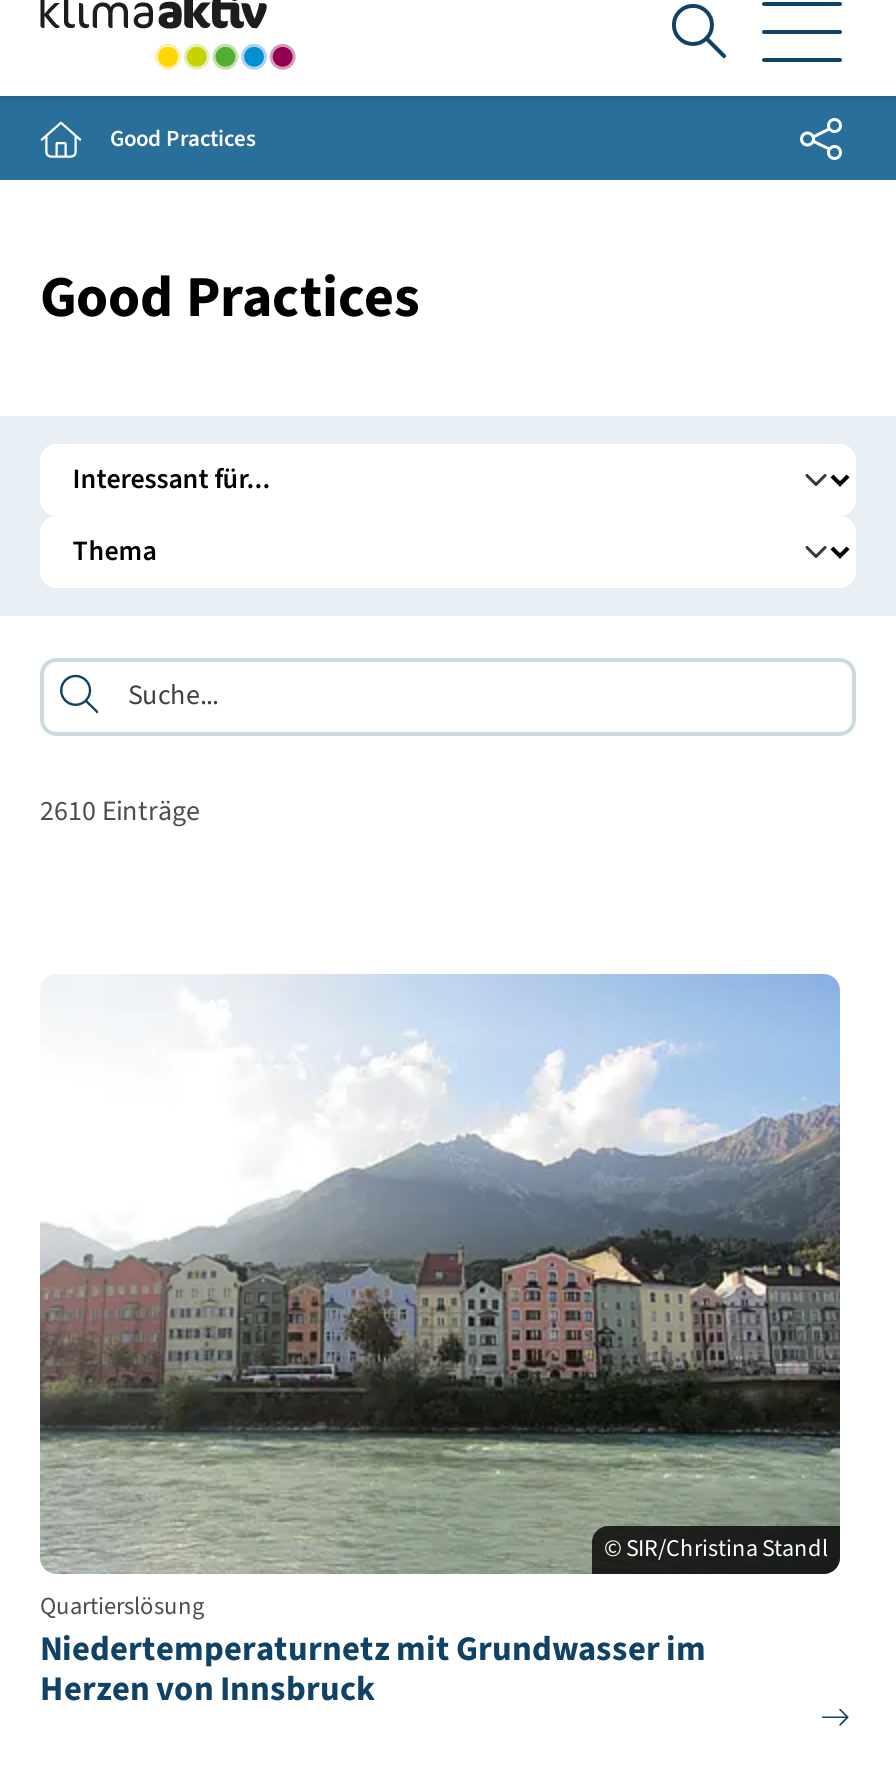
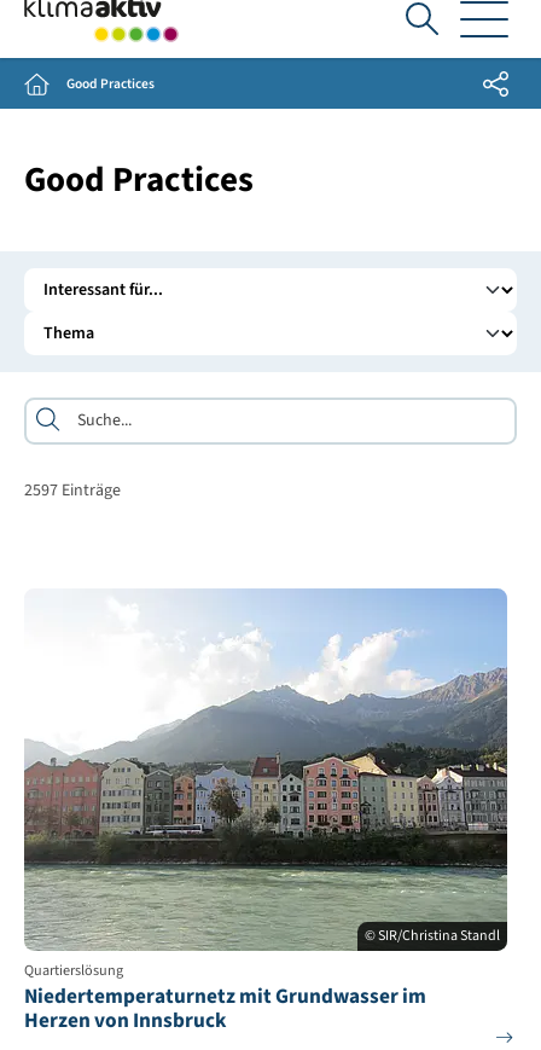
[40,792,200,832] 2610 Einträge -> [24,479,121,503] 2597 Einträge

